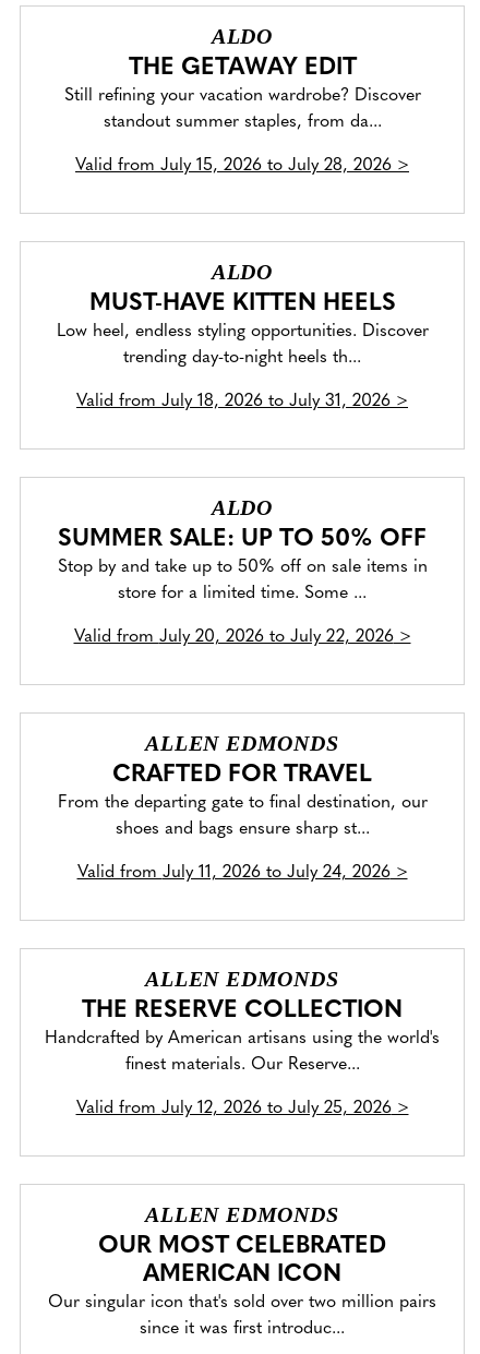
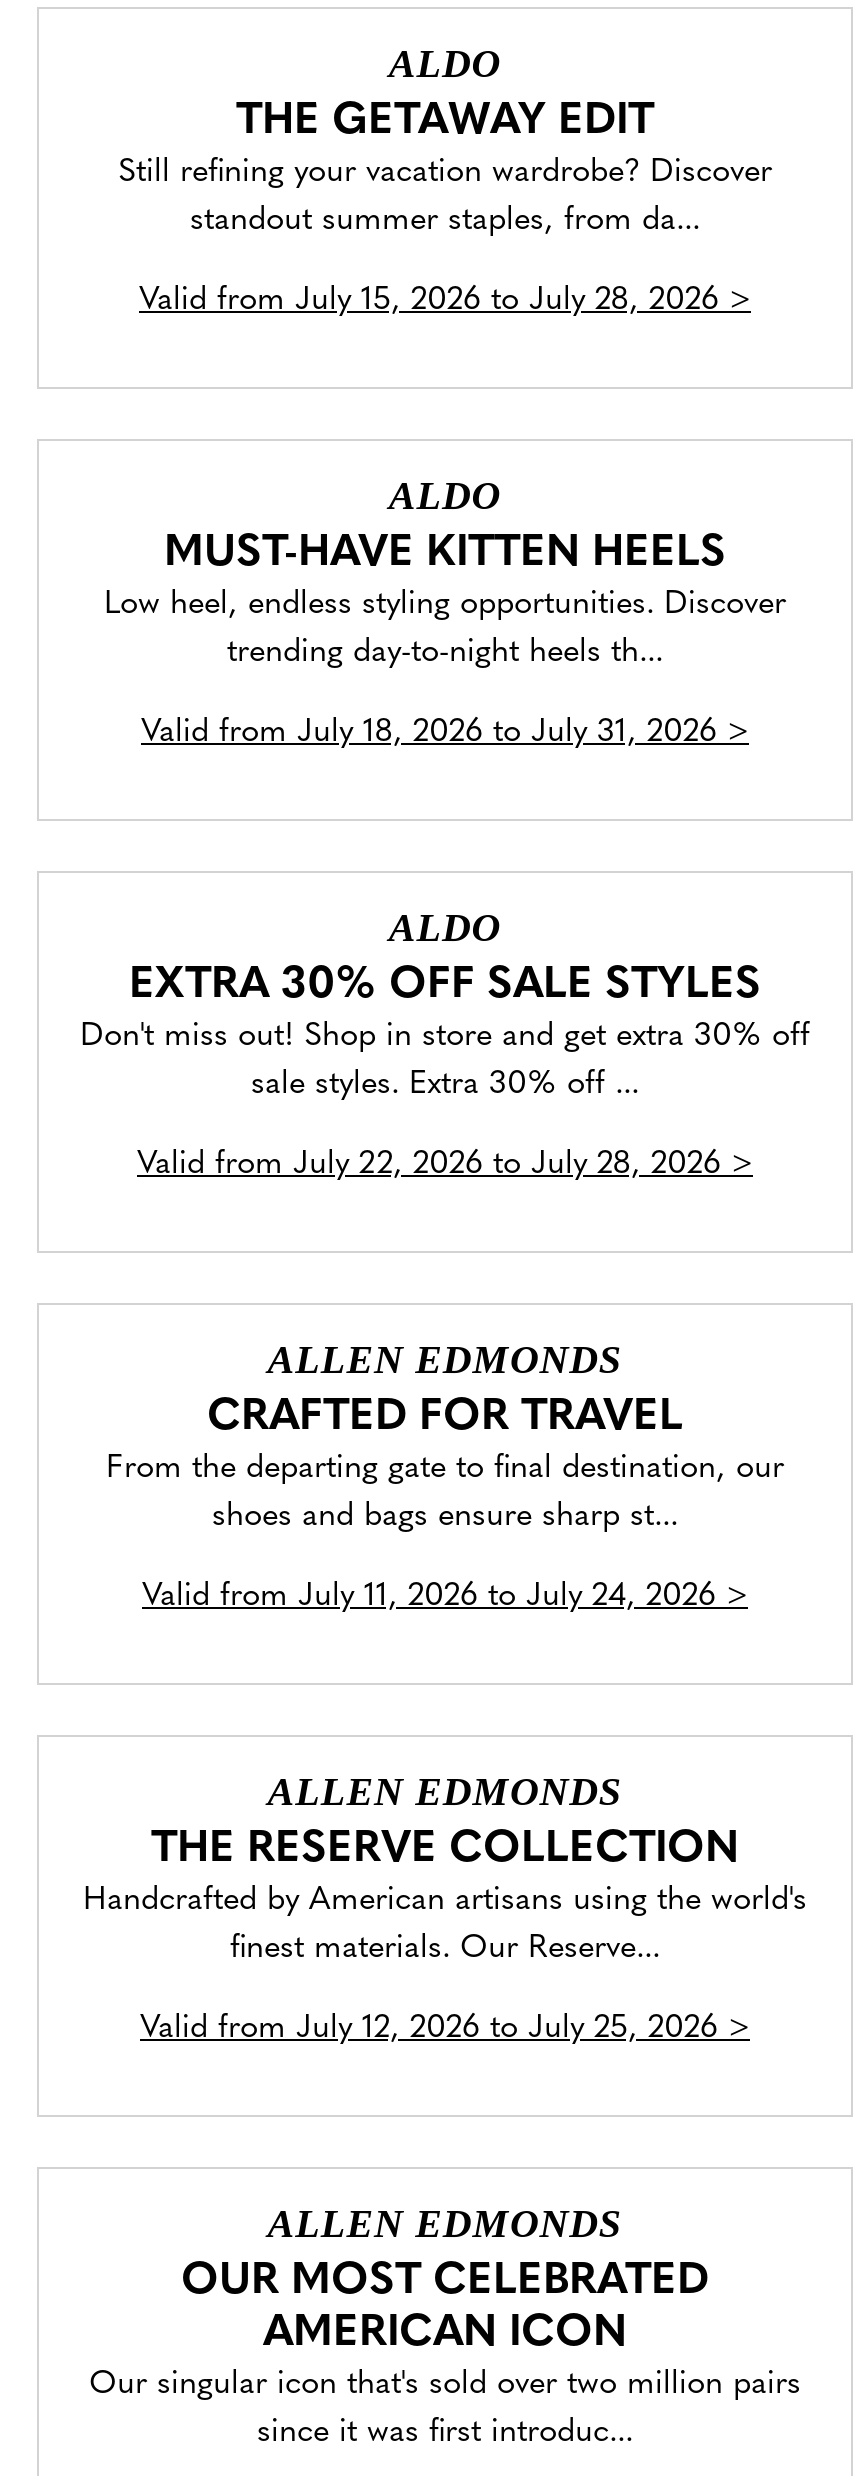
[57,528,427,576] SUMMER SALE: UP TO 50% OFF | Stop by and take up to 50% off on sale items in -> [80,965,810,1053] EXTRA 30% OFF SALE STYLES | Don't miss out! Shop in store and get extra 30% off
[118,585,367,602] store for a limited time. Some ... -> [251,1069,639,1101] sale styles. Extra 30% off ...
[74,628,411,646] Valid from July 20, 2026 to July 22, 2026 > -> [137,1149,753,1181] Valid from July 22, 2026 to July 28, 2026 >

